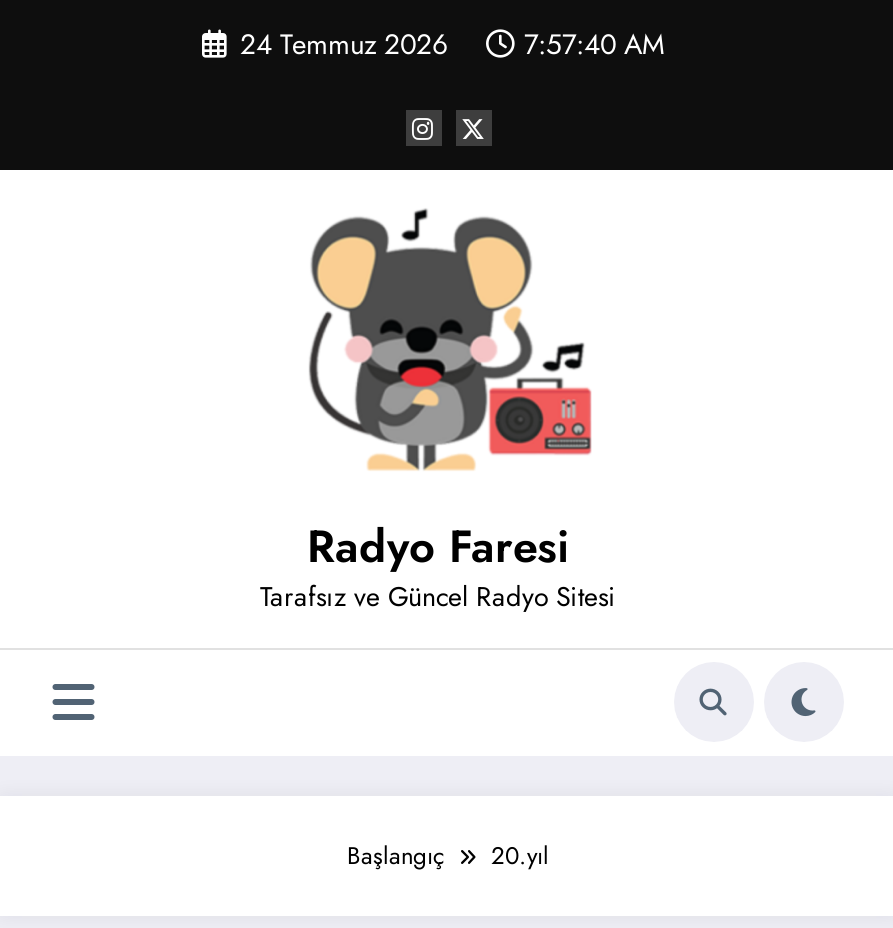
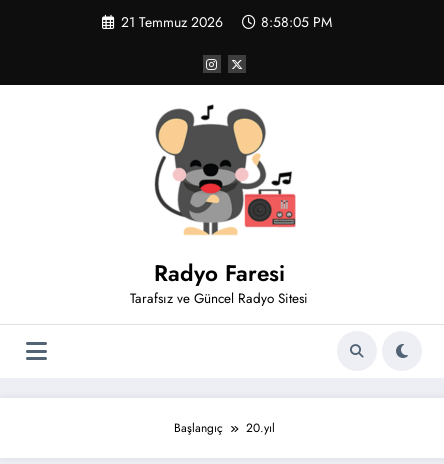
[240,24,664,64] 24 Temmuz 2026 | 7:57:40 AM -> [120,12,331,32] 21 Temmuz 2026 | 8:58:05 PM

